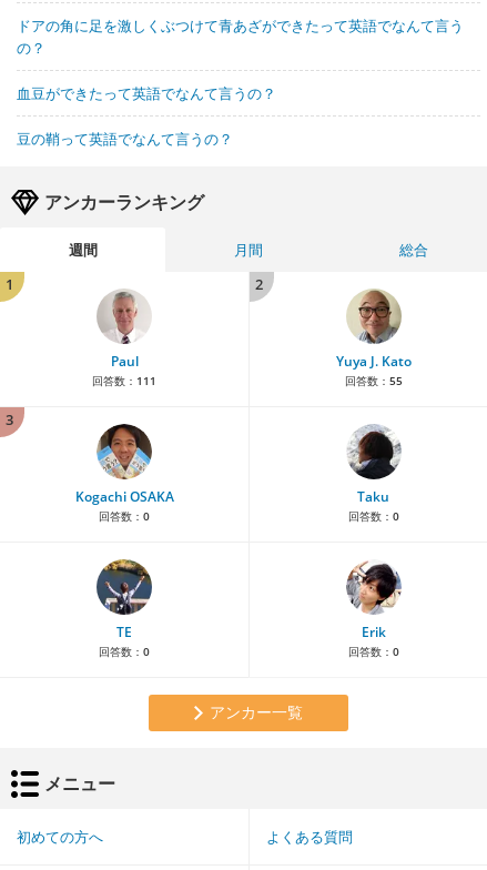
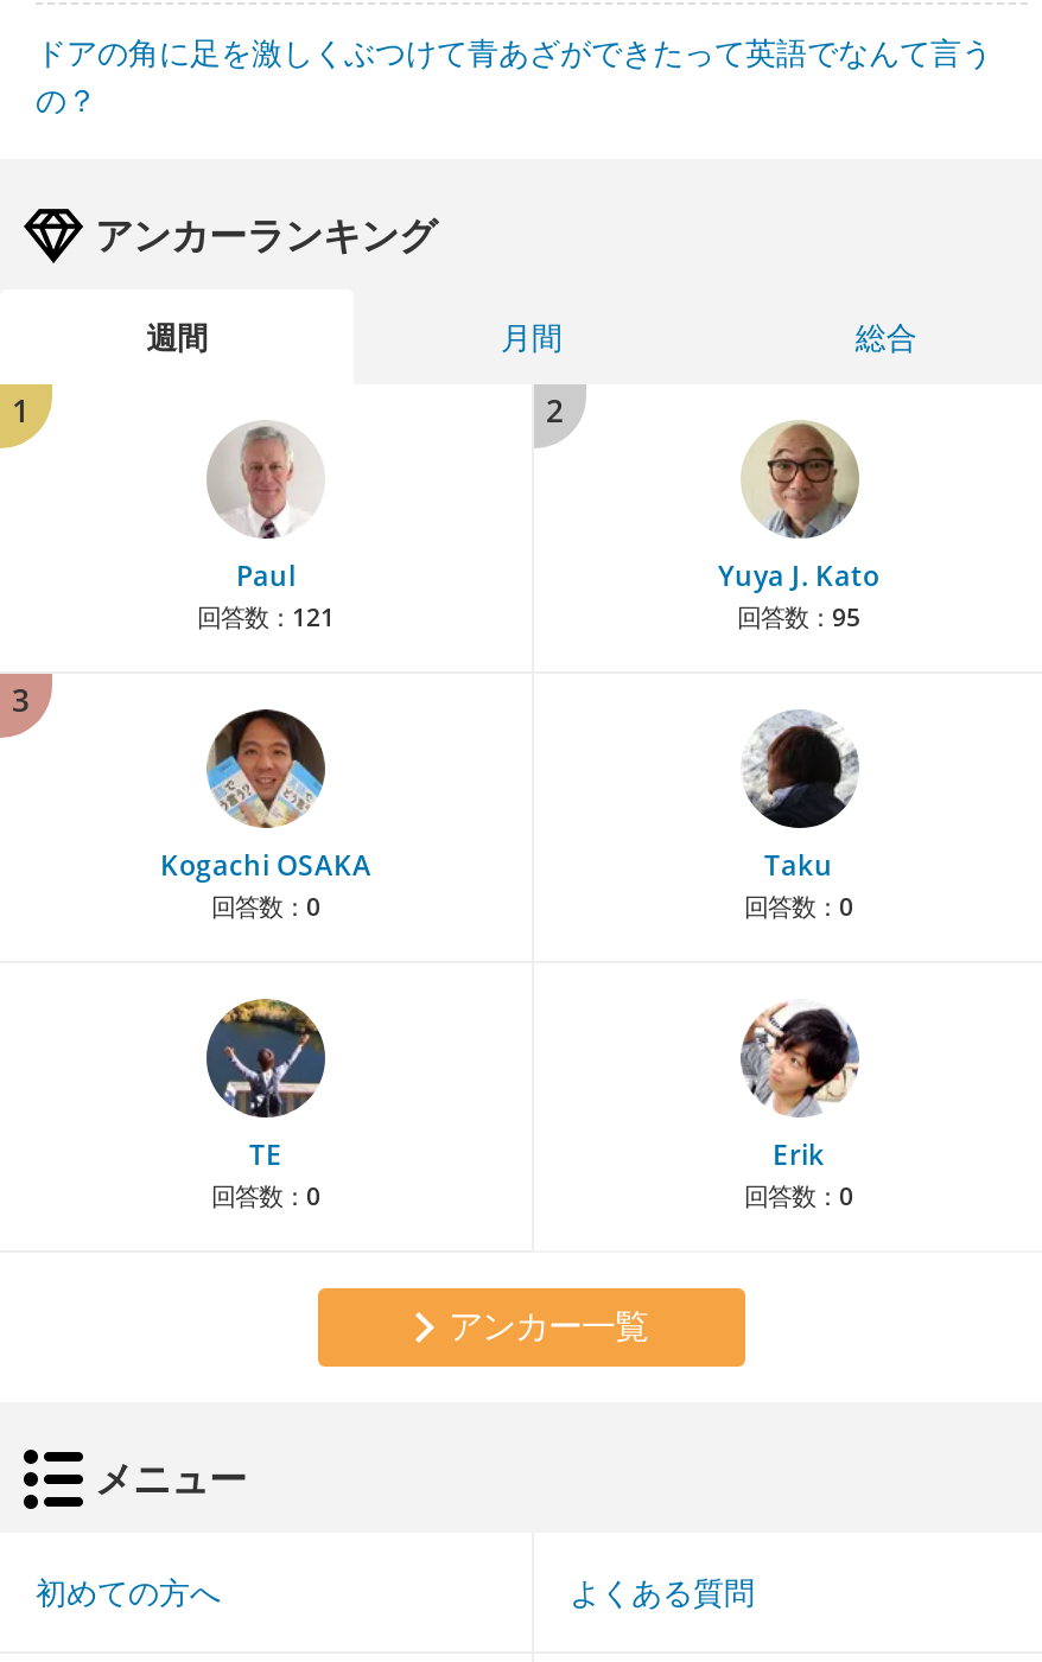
[17,84,276,149] 血豆ができたって英語でなんて言うの？ | 豆の鞘って英語でなんて言うの？ -> none
[92,373,156,389] 回答数：111 -> [197,601,335,634] 回答数：121
[344,373,402,389] 回答数：55 -> [737,601,860,634] 回答数：95

